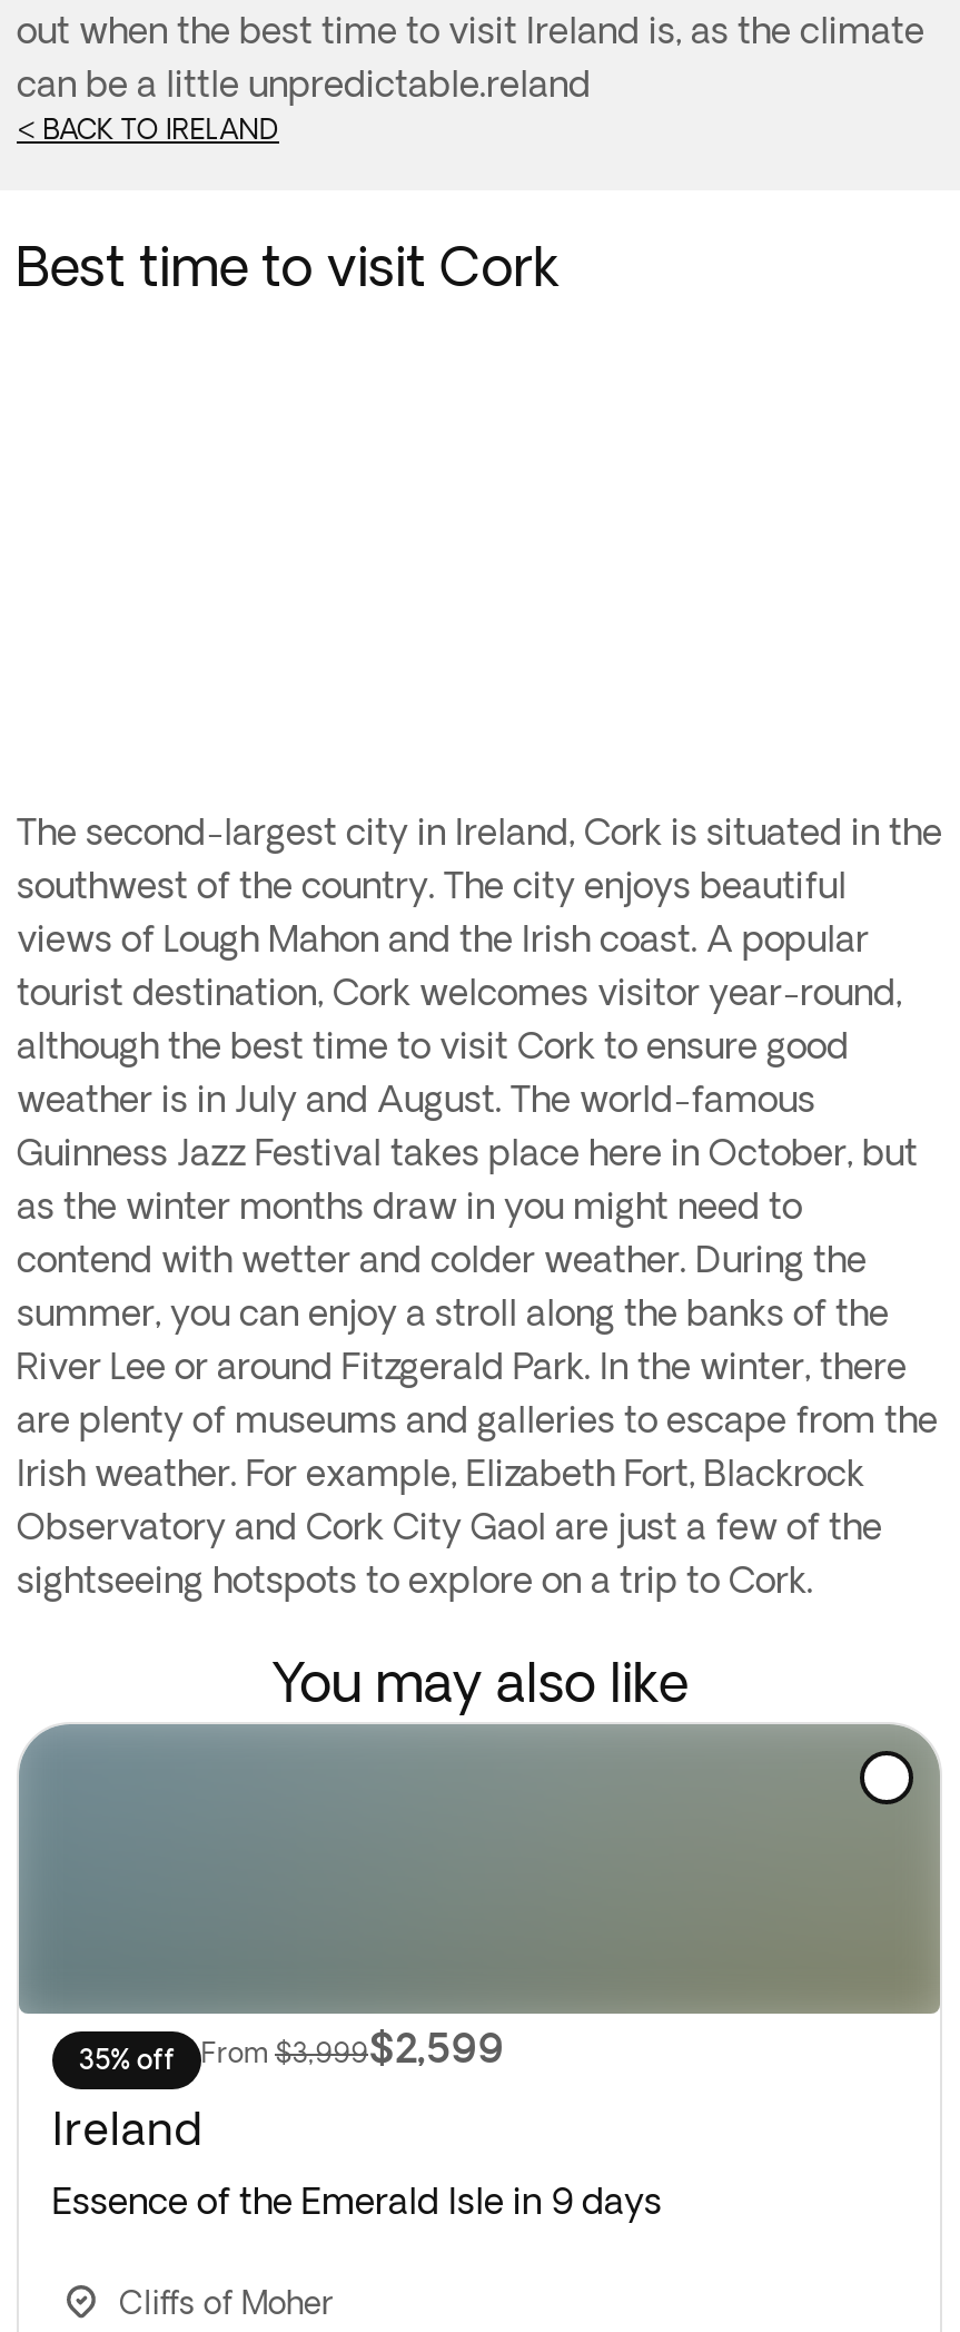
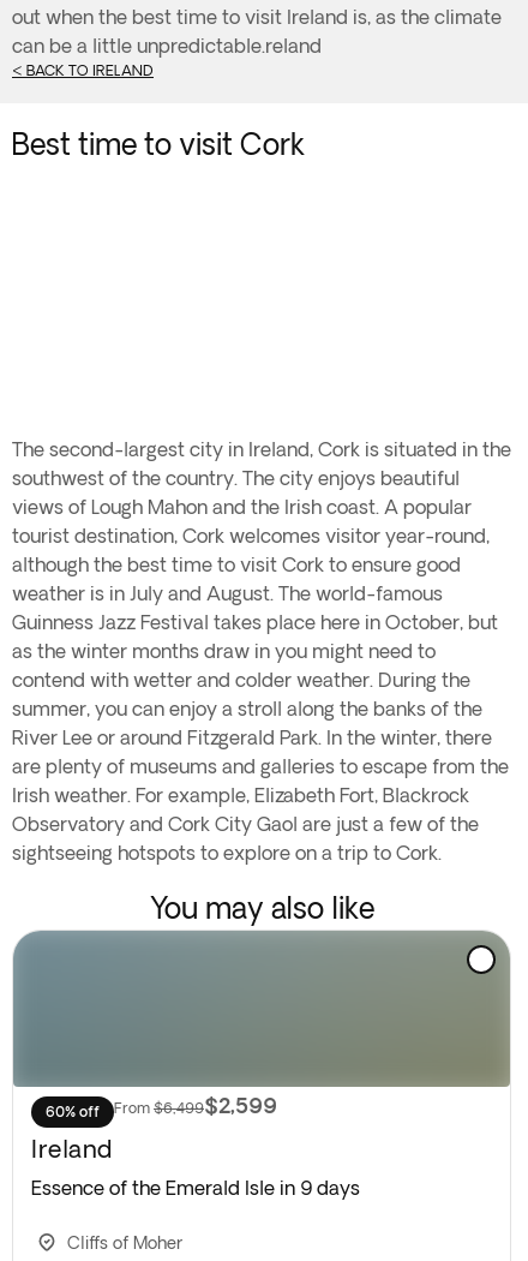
[201,2025,504,2069] From $3,999$2,599 -> [114,1093,277,1117] From $6,499$2,599
[79,2045,175,2074] 35% off -> [46,1104,100,1119] 60% off

